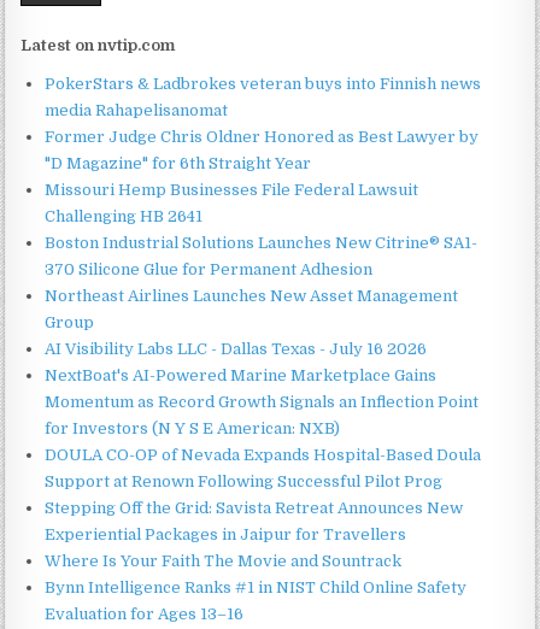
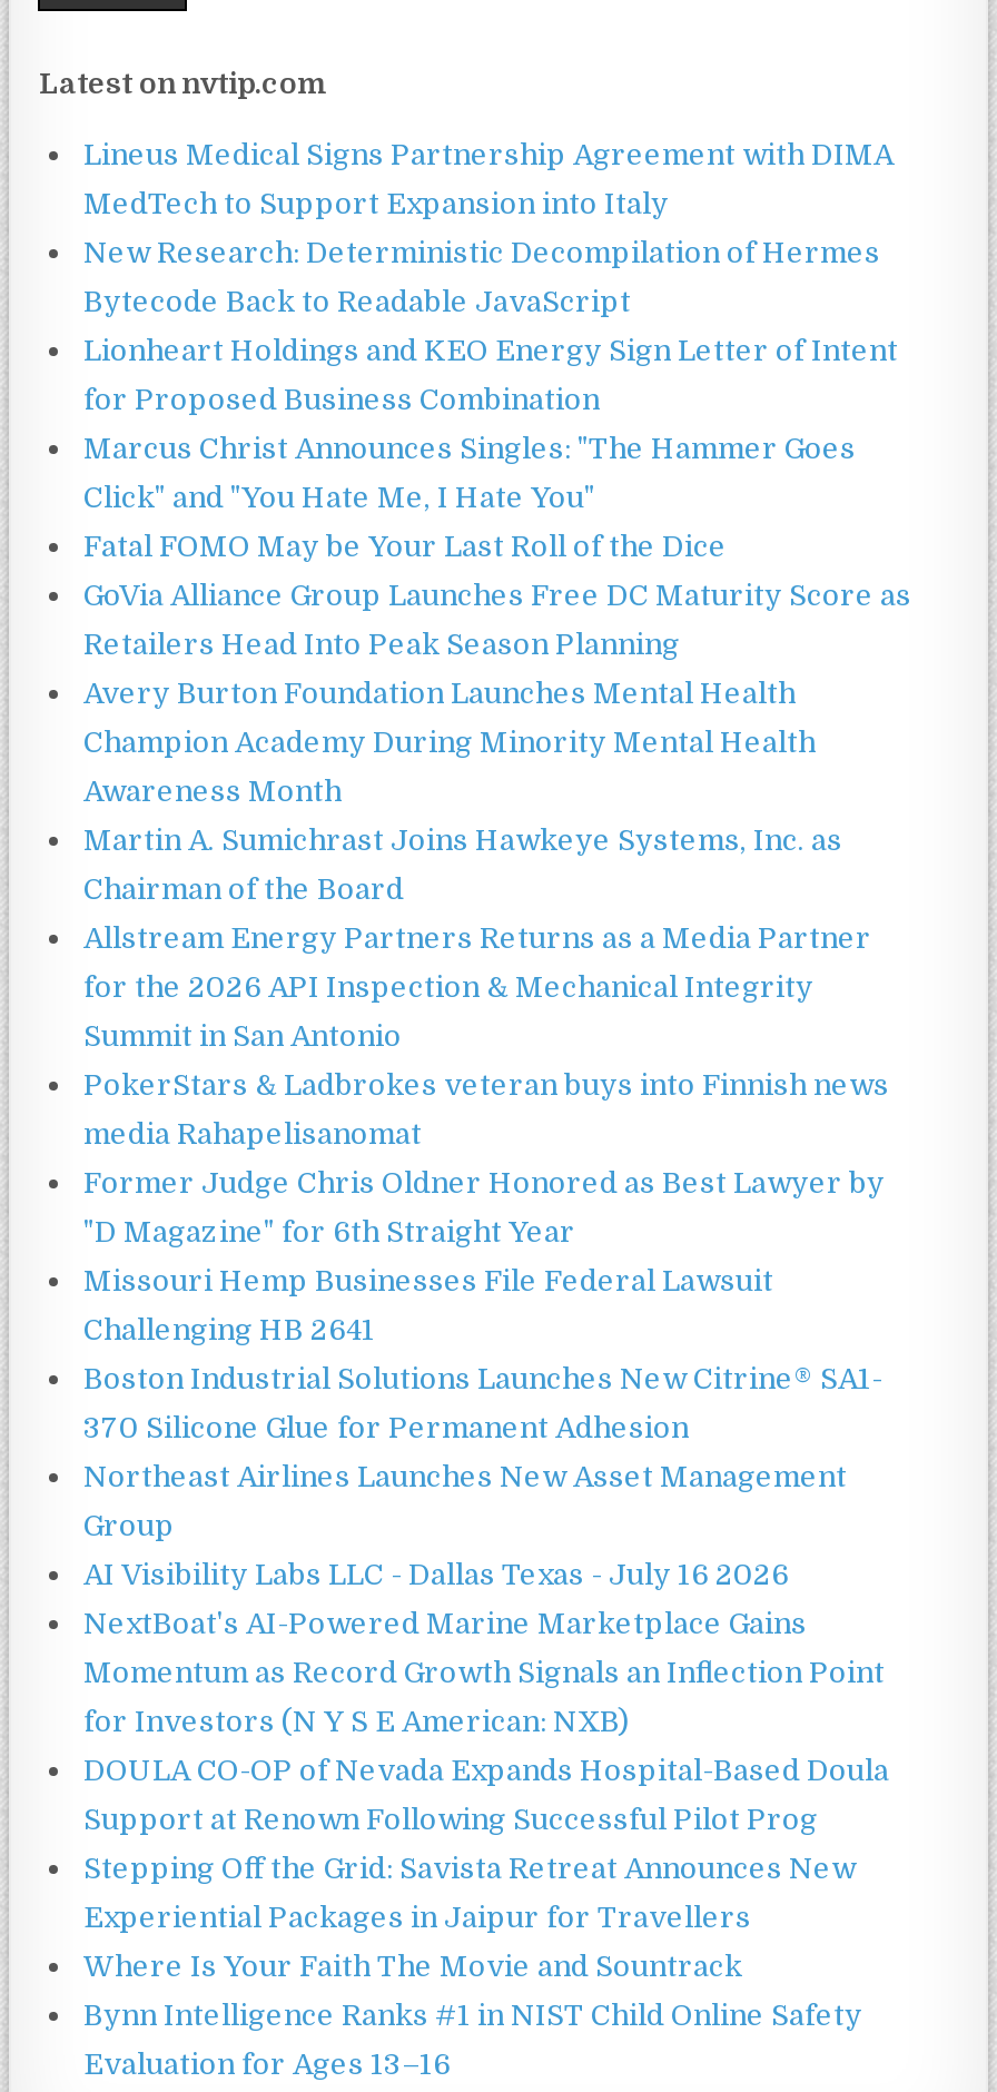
none -> [83,138,911,1052] Lineus Medical Signs Partnership Agreement with DIMA | MedTech to Support Expansion into Italy | New Research: Deterministic Decompilation of Hermes | Bytecode Back to Readable JavaScript | Lionheart Holdings and KEO Energy Sign Letter of Intent | for Proposed Business Combination | Marcus Christ Announces Singles: "The Hammer Goes | Click" and "You Hate Me, I Hate You" | Fatal FOMO May be Your Last Roll of the Dice | GoVia Alliance Group Launches Free DC Maturity Score as | Retailers Head Into Peak Season Planning | Avery Burton Foundation Launches Mental Health | Champion Academy During Minority Mental Health | Awareness Month | Martin A. Sumichrast Joins Hawkeye Systems, Inc. as | Chairman of the Board | Allstream Energy Partners Returns as a Media Partner | for the 2026 API Inspection & Mechanical Integrity | Summit in San Antonio

